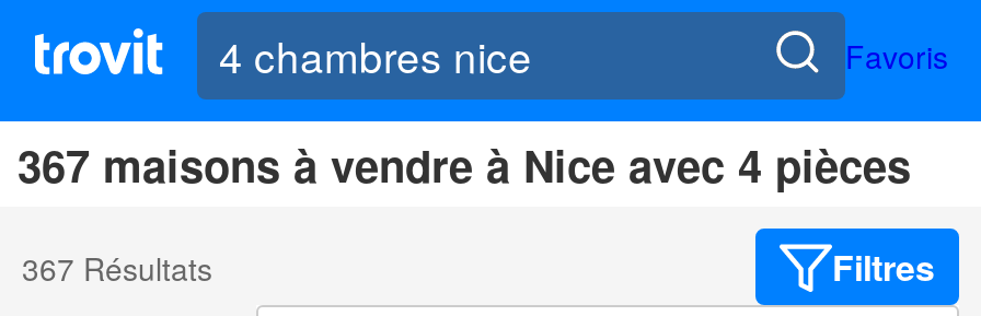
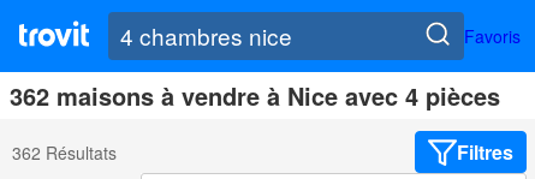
[18,133,911,197] 367 maisons à vendre à Nice avec 4 pièces -> [10,79,500,113] 362 maisons à vendre à Nice avec 4 pièces
[22,246,212,290] 367 Résultats -> [12,140,117,164] 362 Résultats

